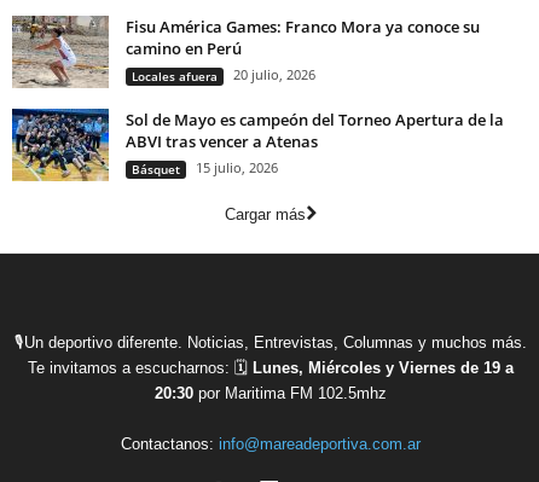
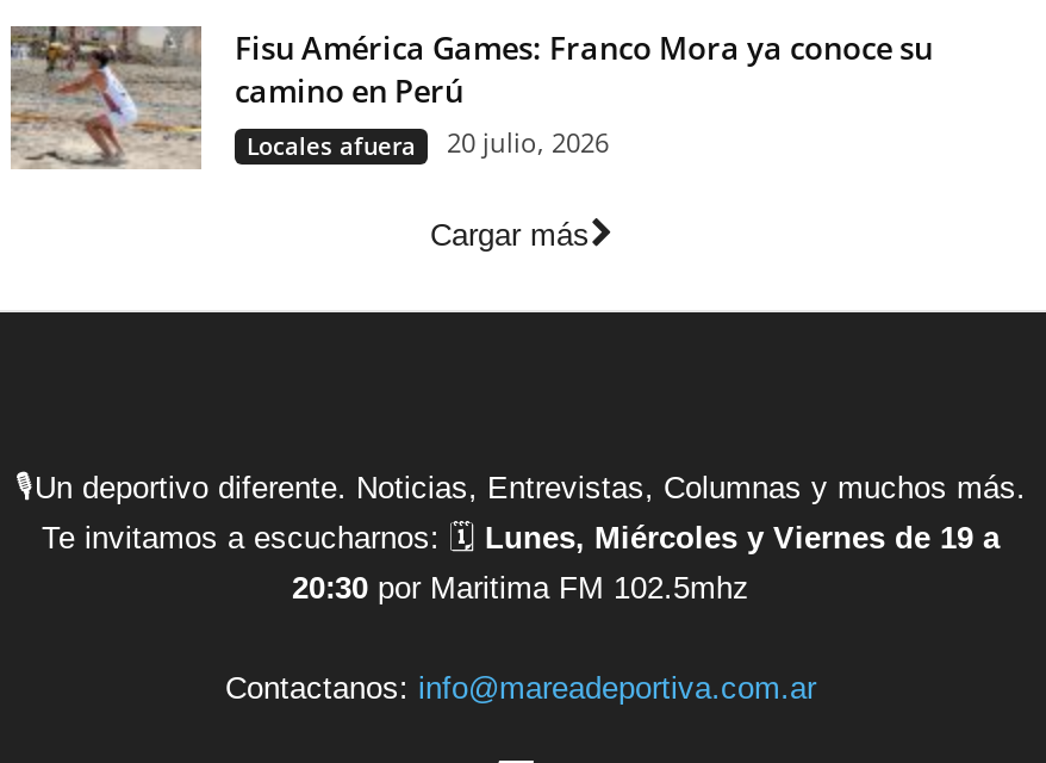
[11,108,504,182] [image] | Sol de Mayo es campeón del Torneo Apertura de la | ABVI tras vencer a Atenas | Básquet | 15 julio, 2026 -> none

